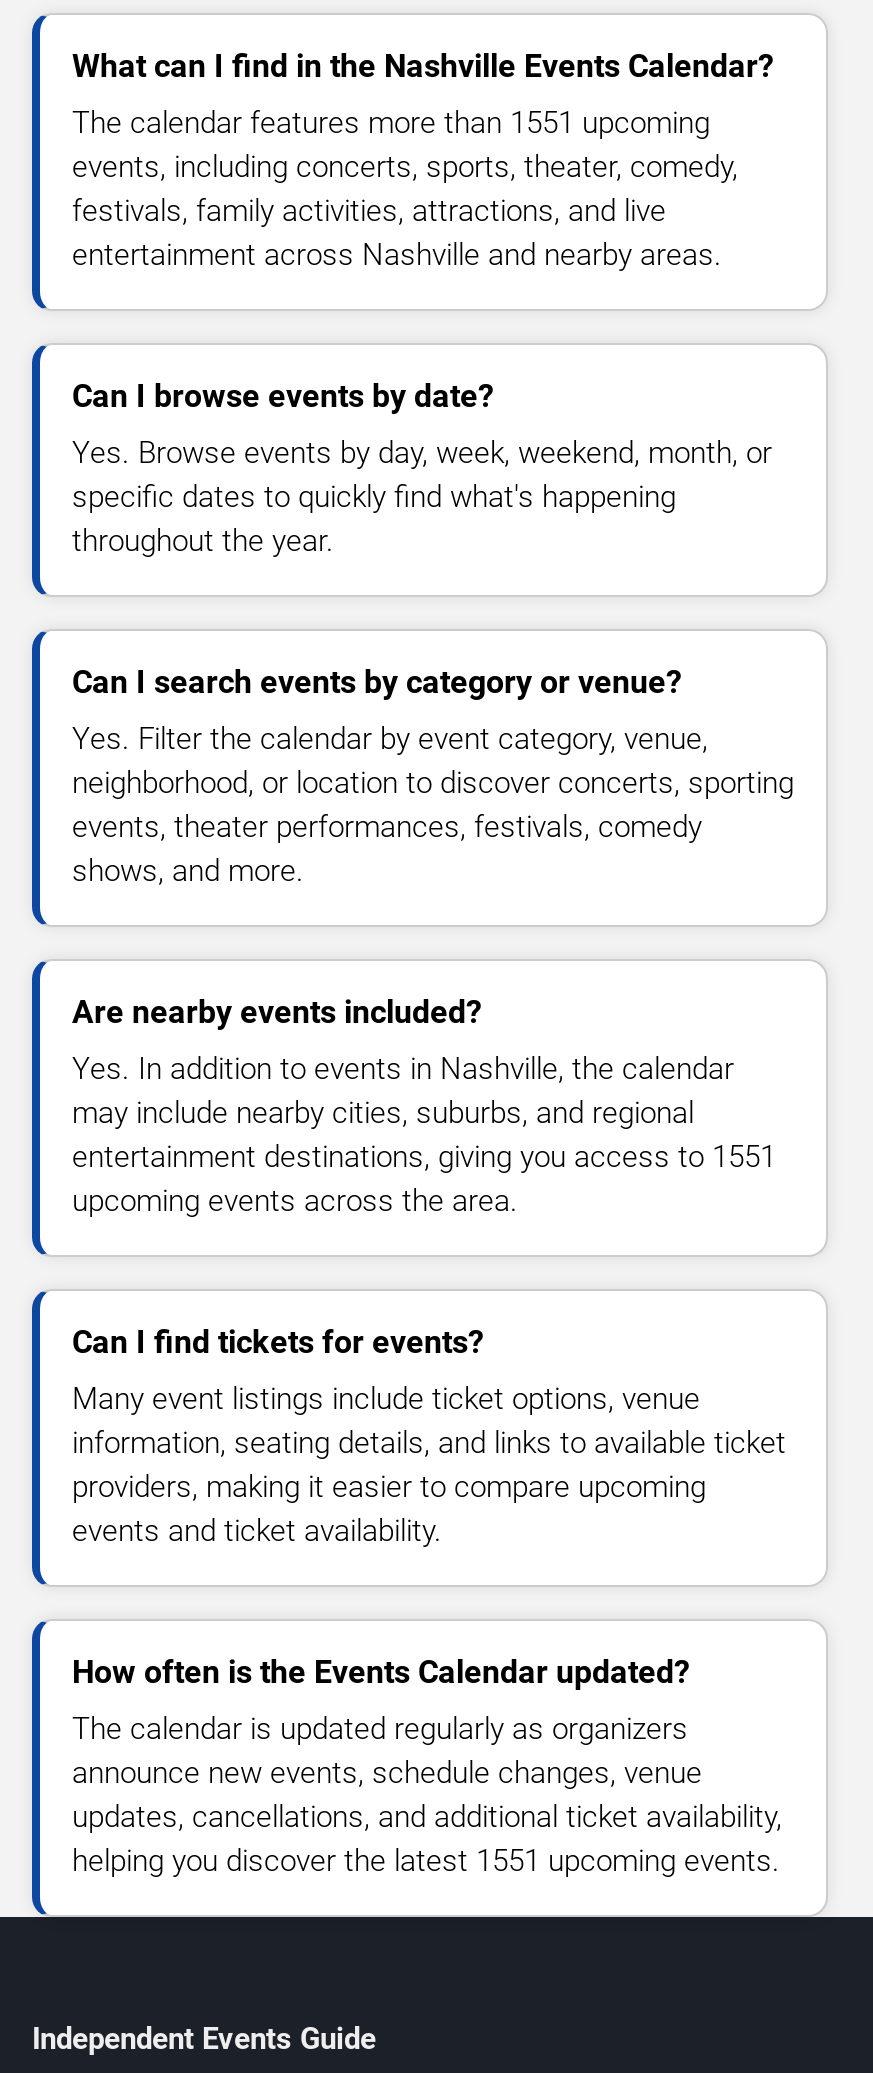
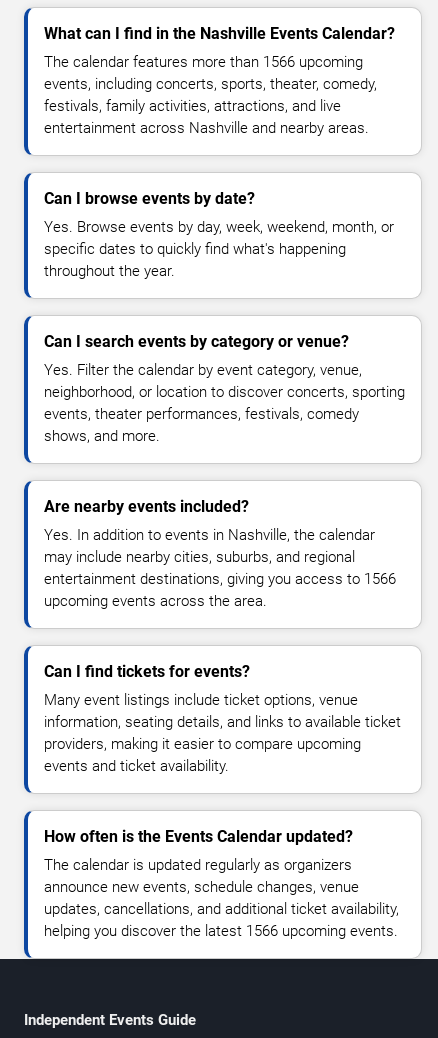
[72,104,710,140] The calendar features more than 1551 upcoming -> [44,52,363,70] The calendar features more than 1566 upcoming
[72,1138,776,1174] entertainment destinations, giving you access to 1551 -> [44,569,396,587] entertainment destinations, giving you access to 1566
[72,1842,780,1878] helping you discover the latest 1551 upcoming events. -> [44,921,398,939] helping you discover the latest 1566 upcoming events.

